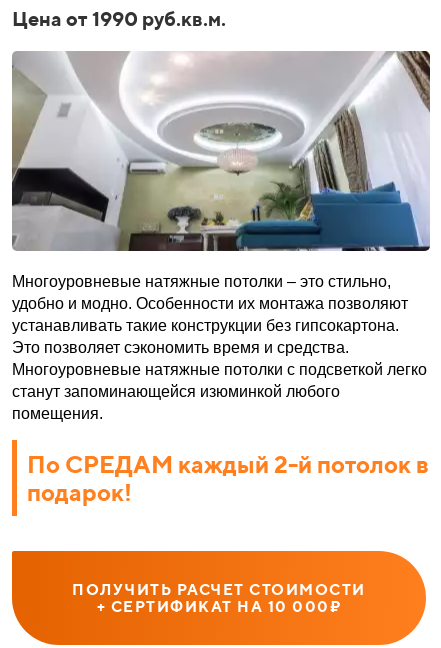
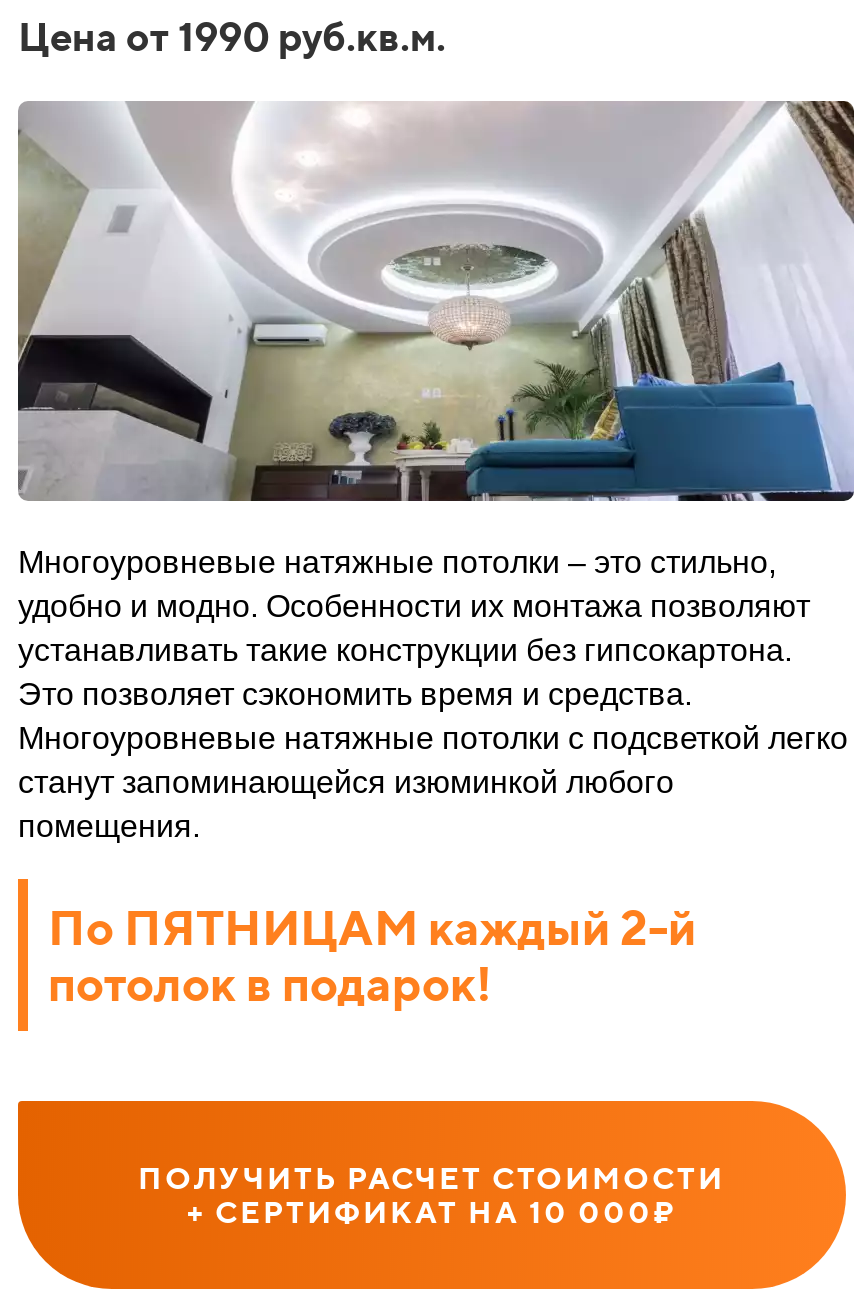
[27,450,429,506] По СРЕДАМ каждый 2-й потолок в | подарок! -> [48,899,696,1011] По ПЯТНИЦАМ каждый 2-й | потолок в подарок!

